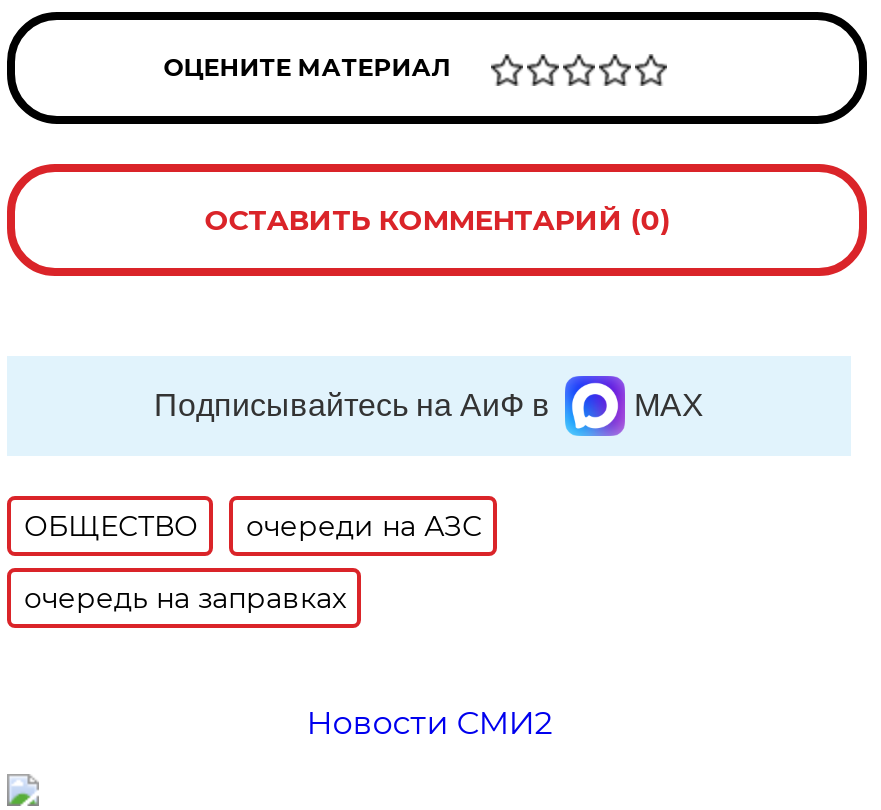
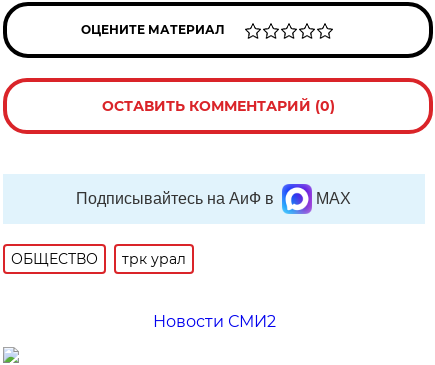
[24,508,482,616] очереди на АЗС | очередь на заправках -> [122,250,186,268] трк урал

